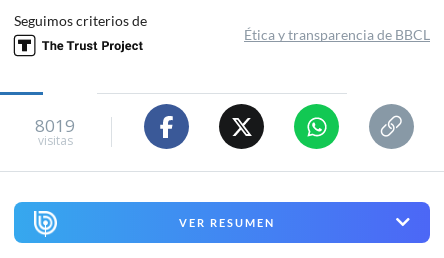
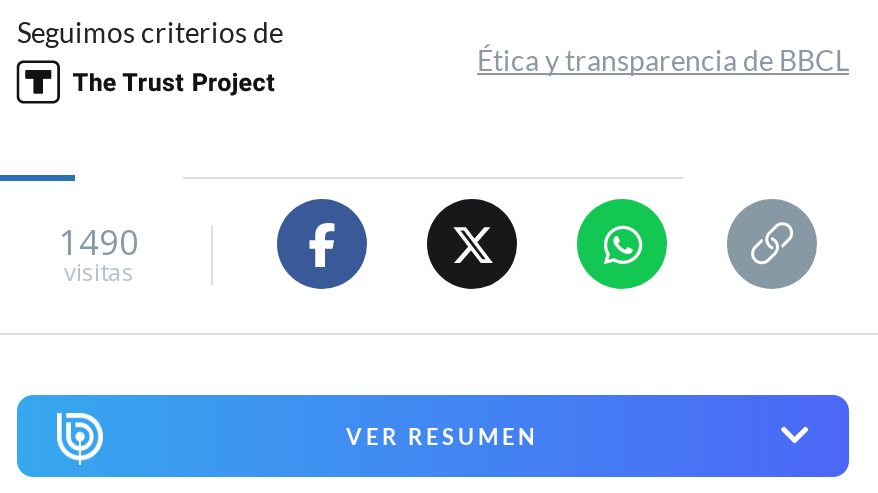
[35,114,75,137] 8019 -> [59,218,139,264] 1490

